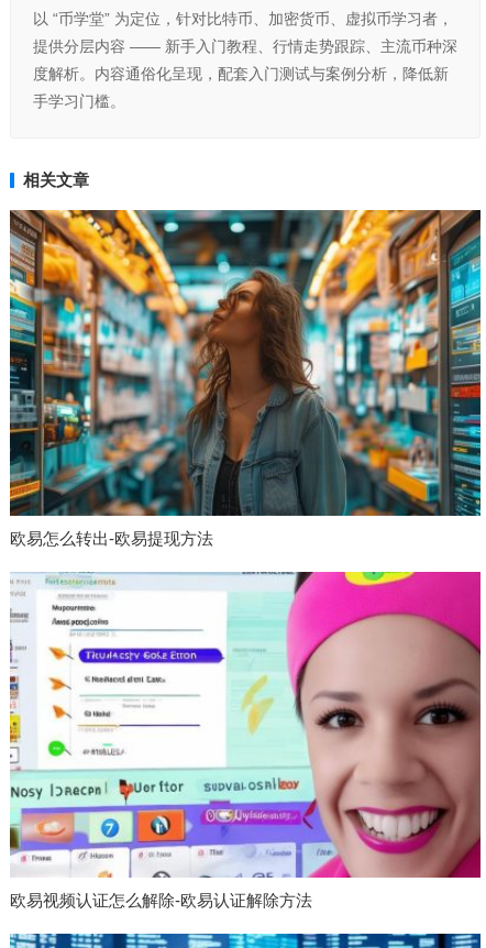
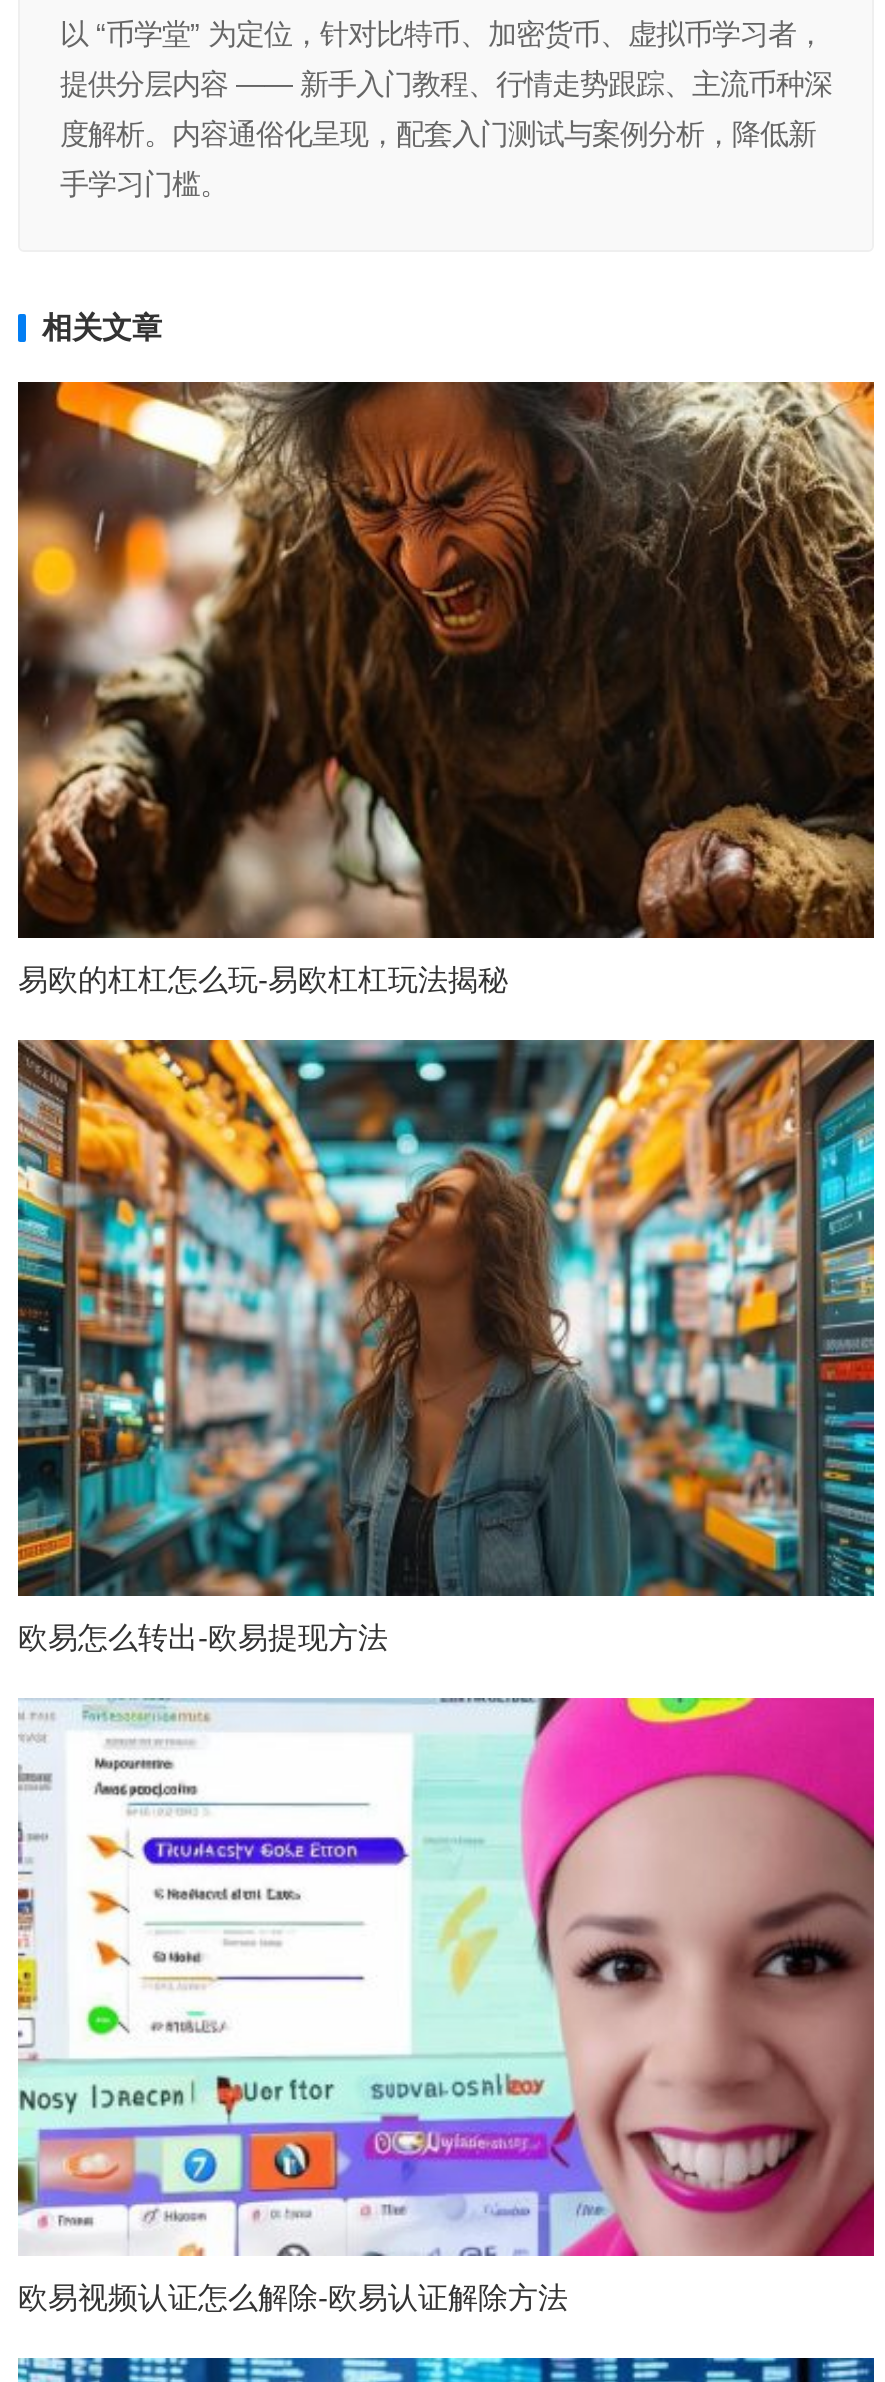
none -> [16,380,876,996] [image] | 易欧的杠杠怎么玩-易欧杠杠玩法揭秘

